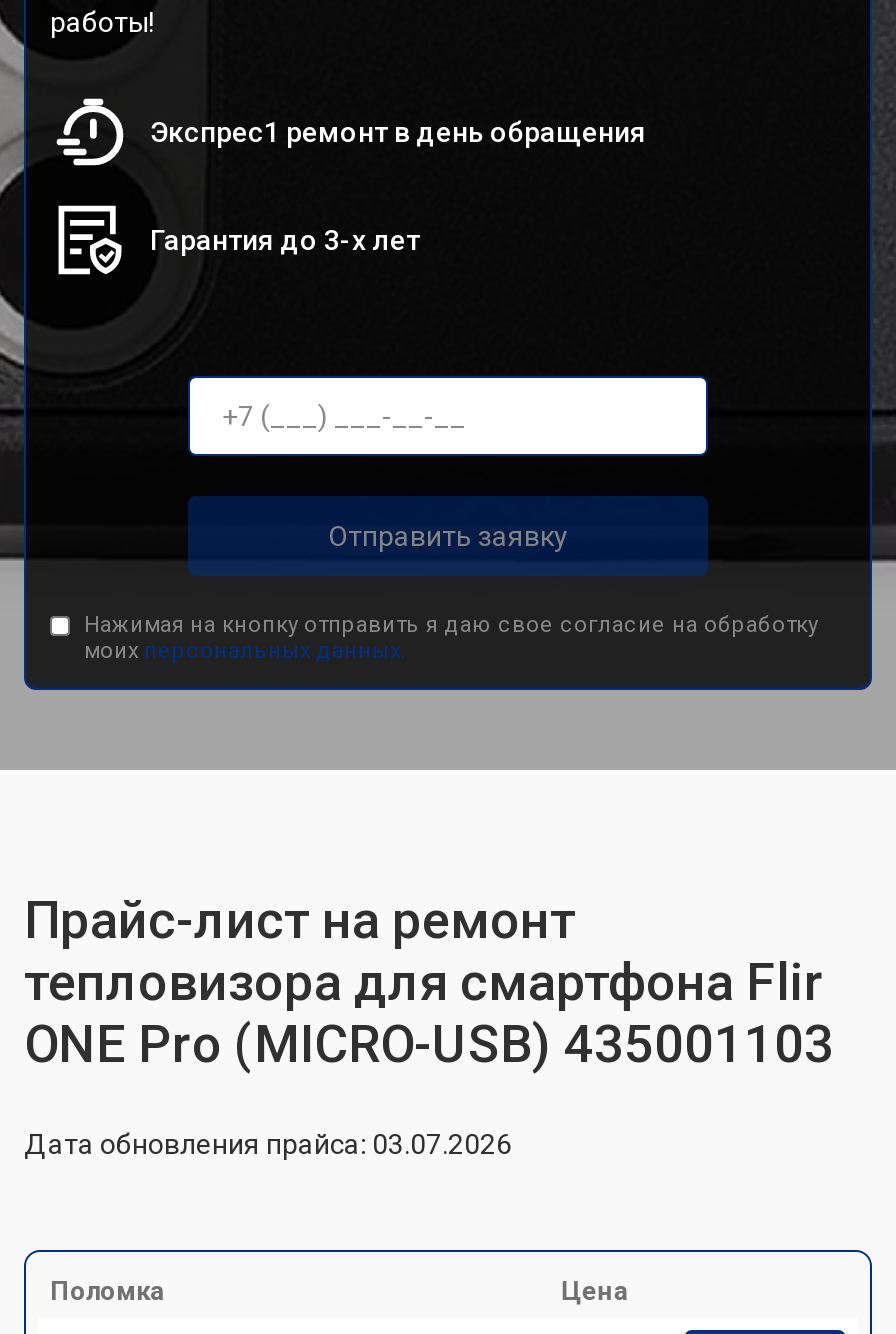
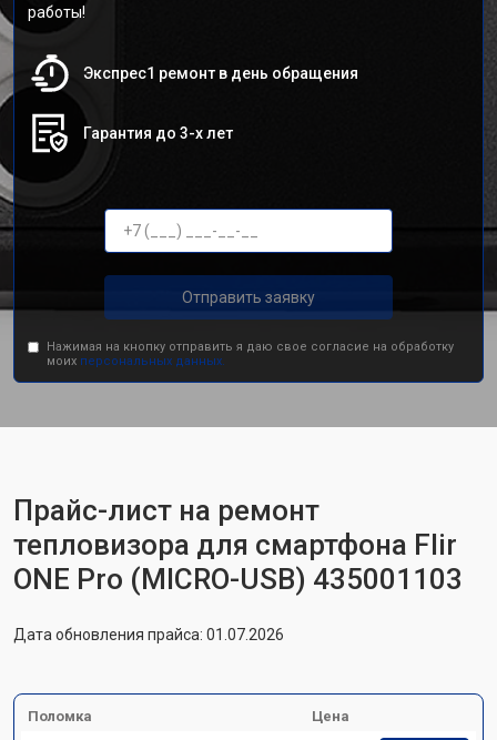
[24,1128,512,1160] Дата обновления прайса: 03.07.2026 -> [13,626,284,643] Дата обновления прайса: 01.07.2026

